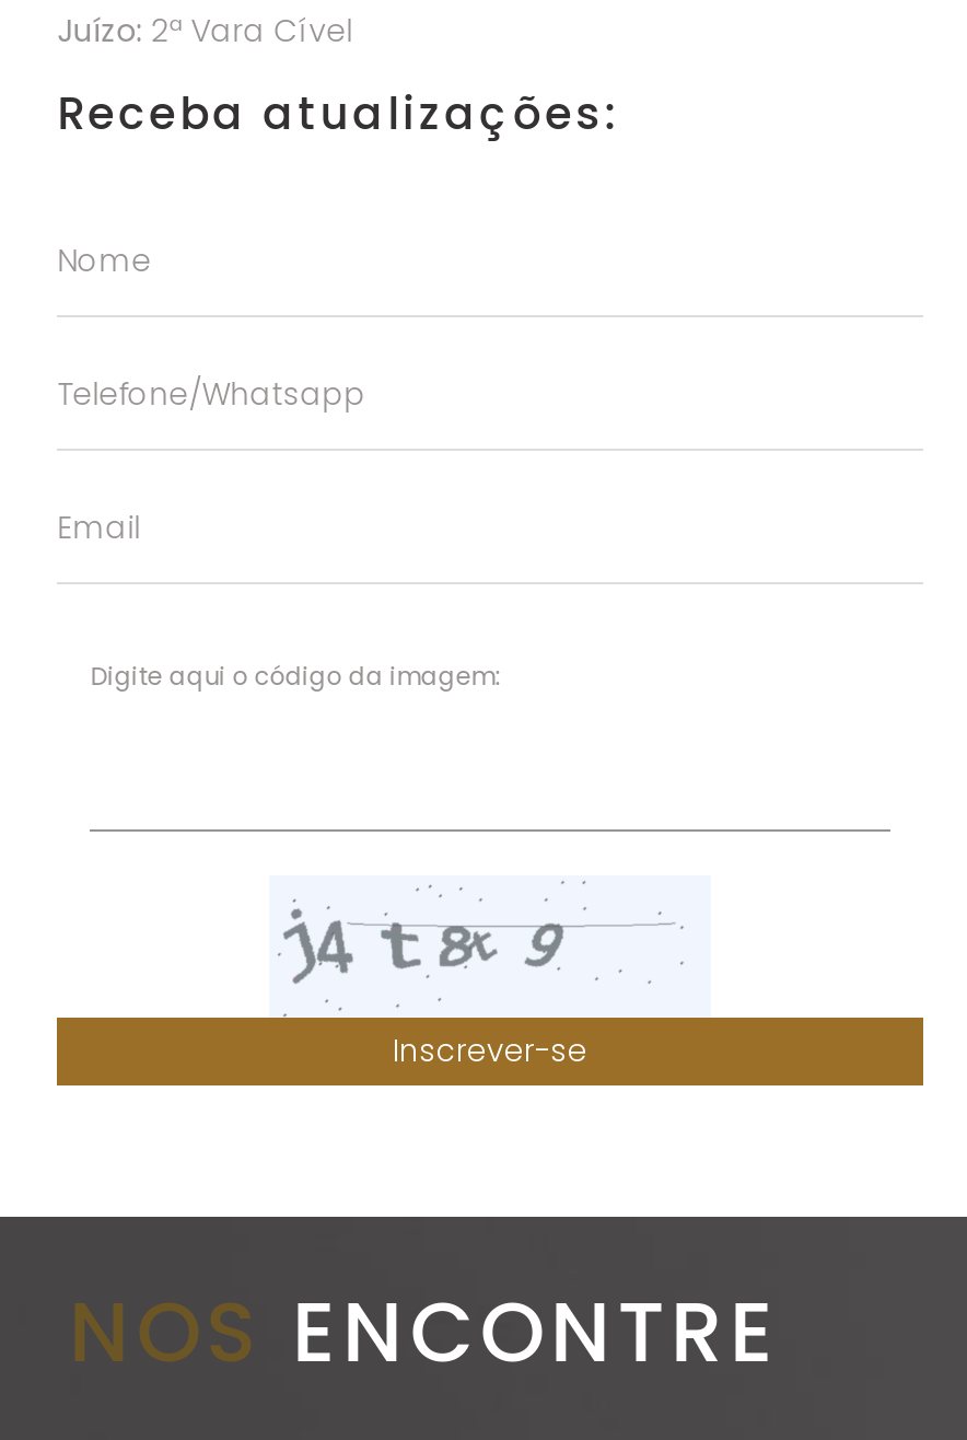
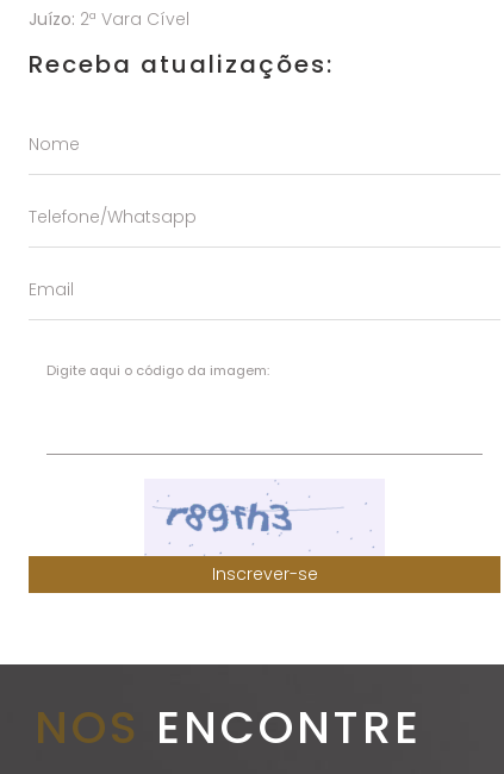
[282,908,564,985] [image] -> [153,498,304,537] [image]

